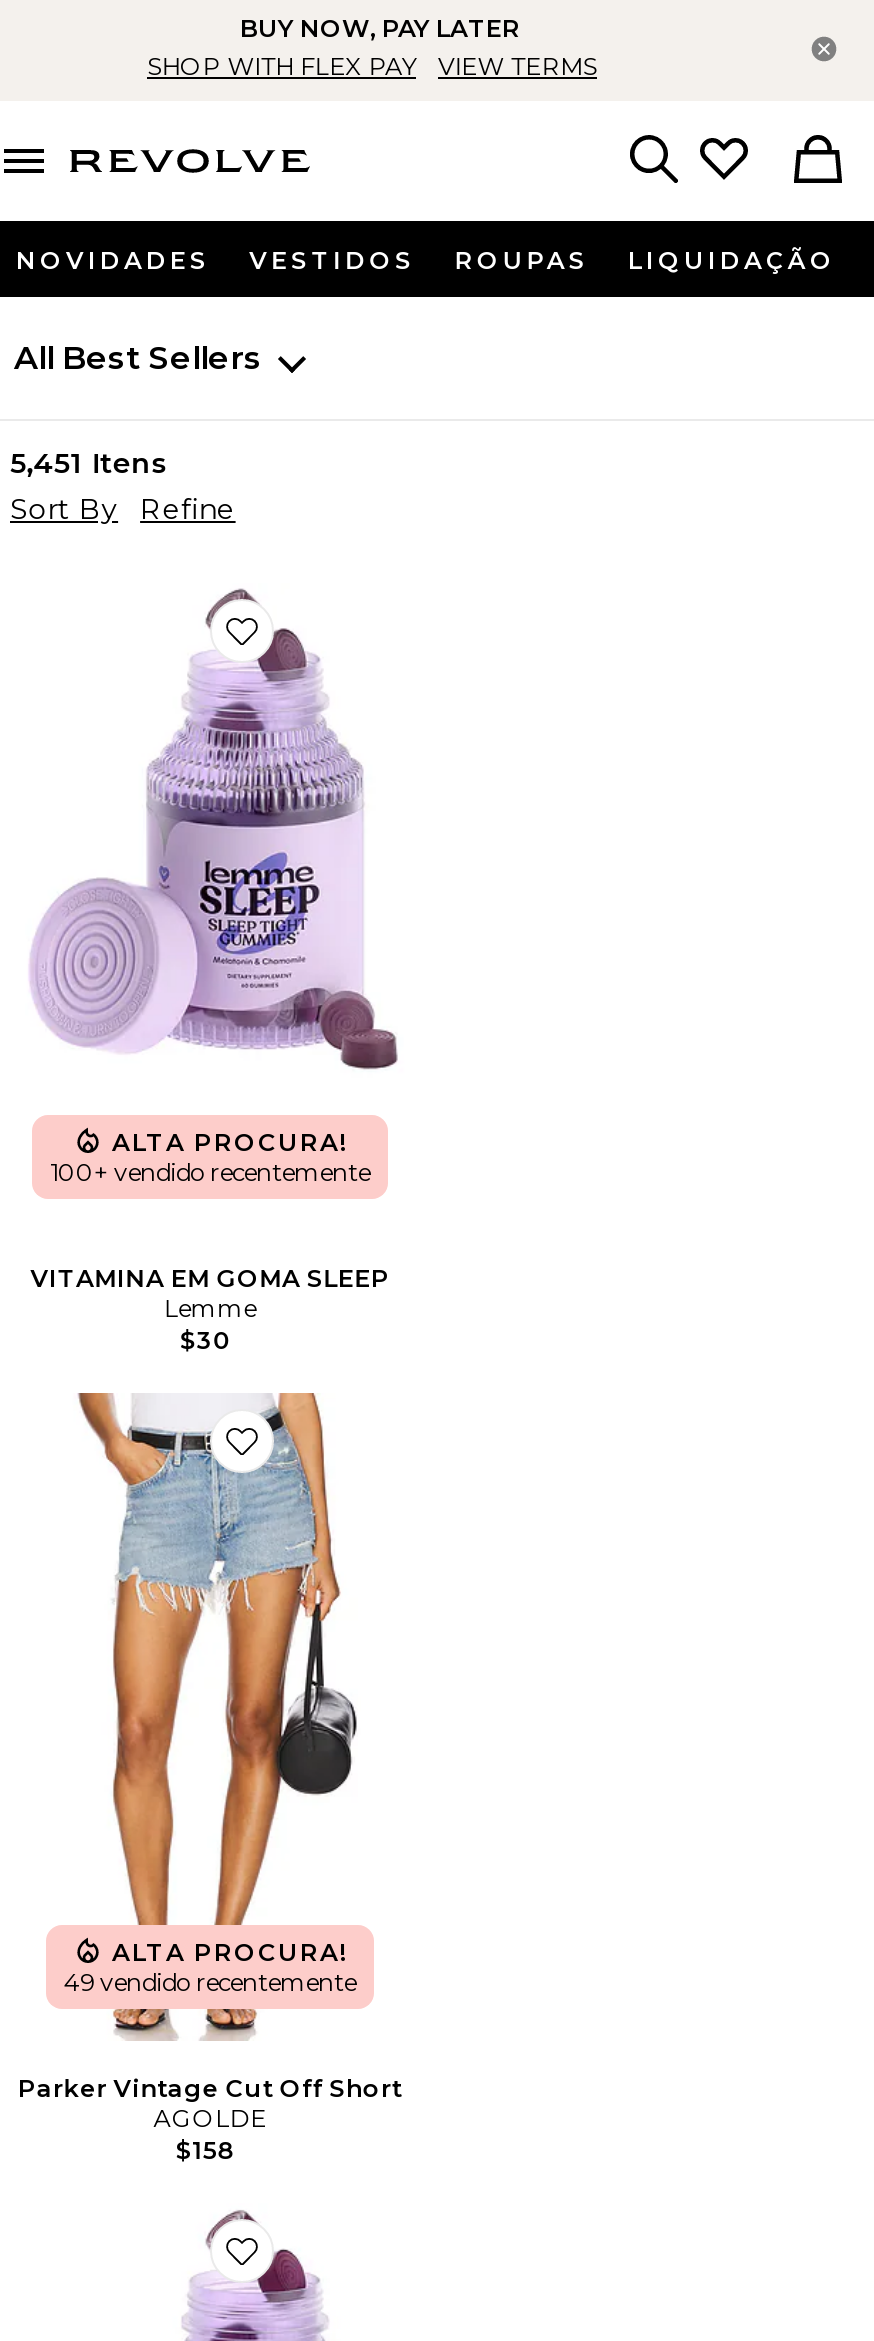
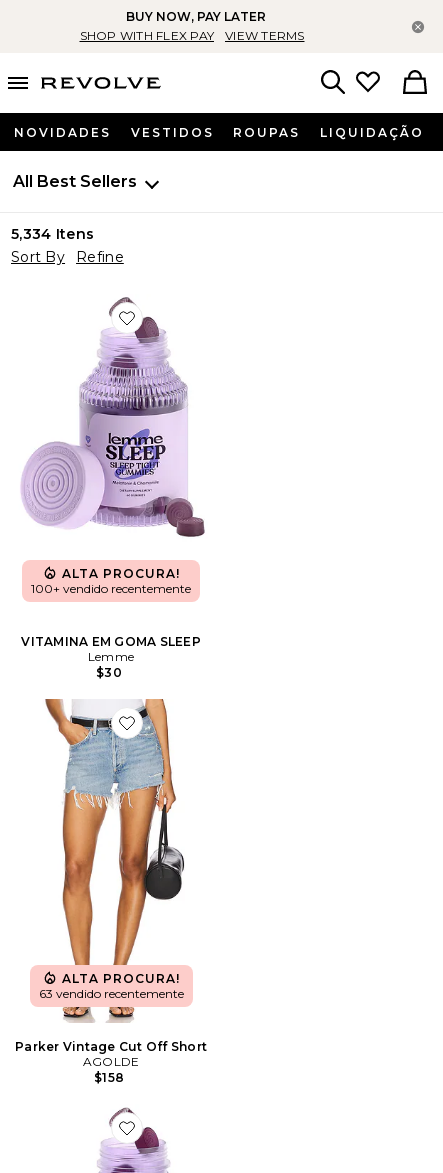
[10,445,168,481] 5,451 Itens -> [11,225,94,243] 5,334 Itens
[64,1967,356,1997] 49 vendido recentemente -> [38,986,183,1001] 63 vendido recentemente

